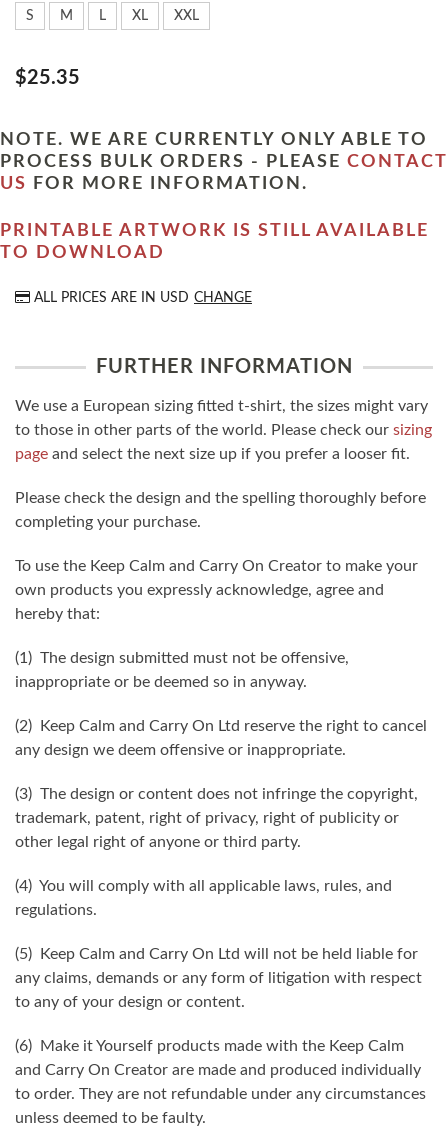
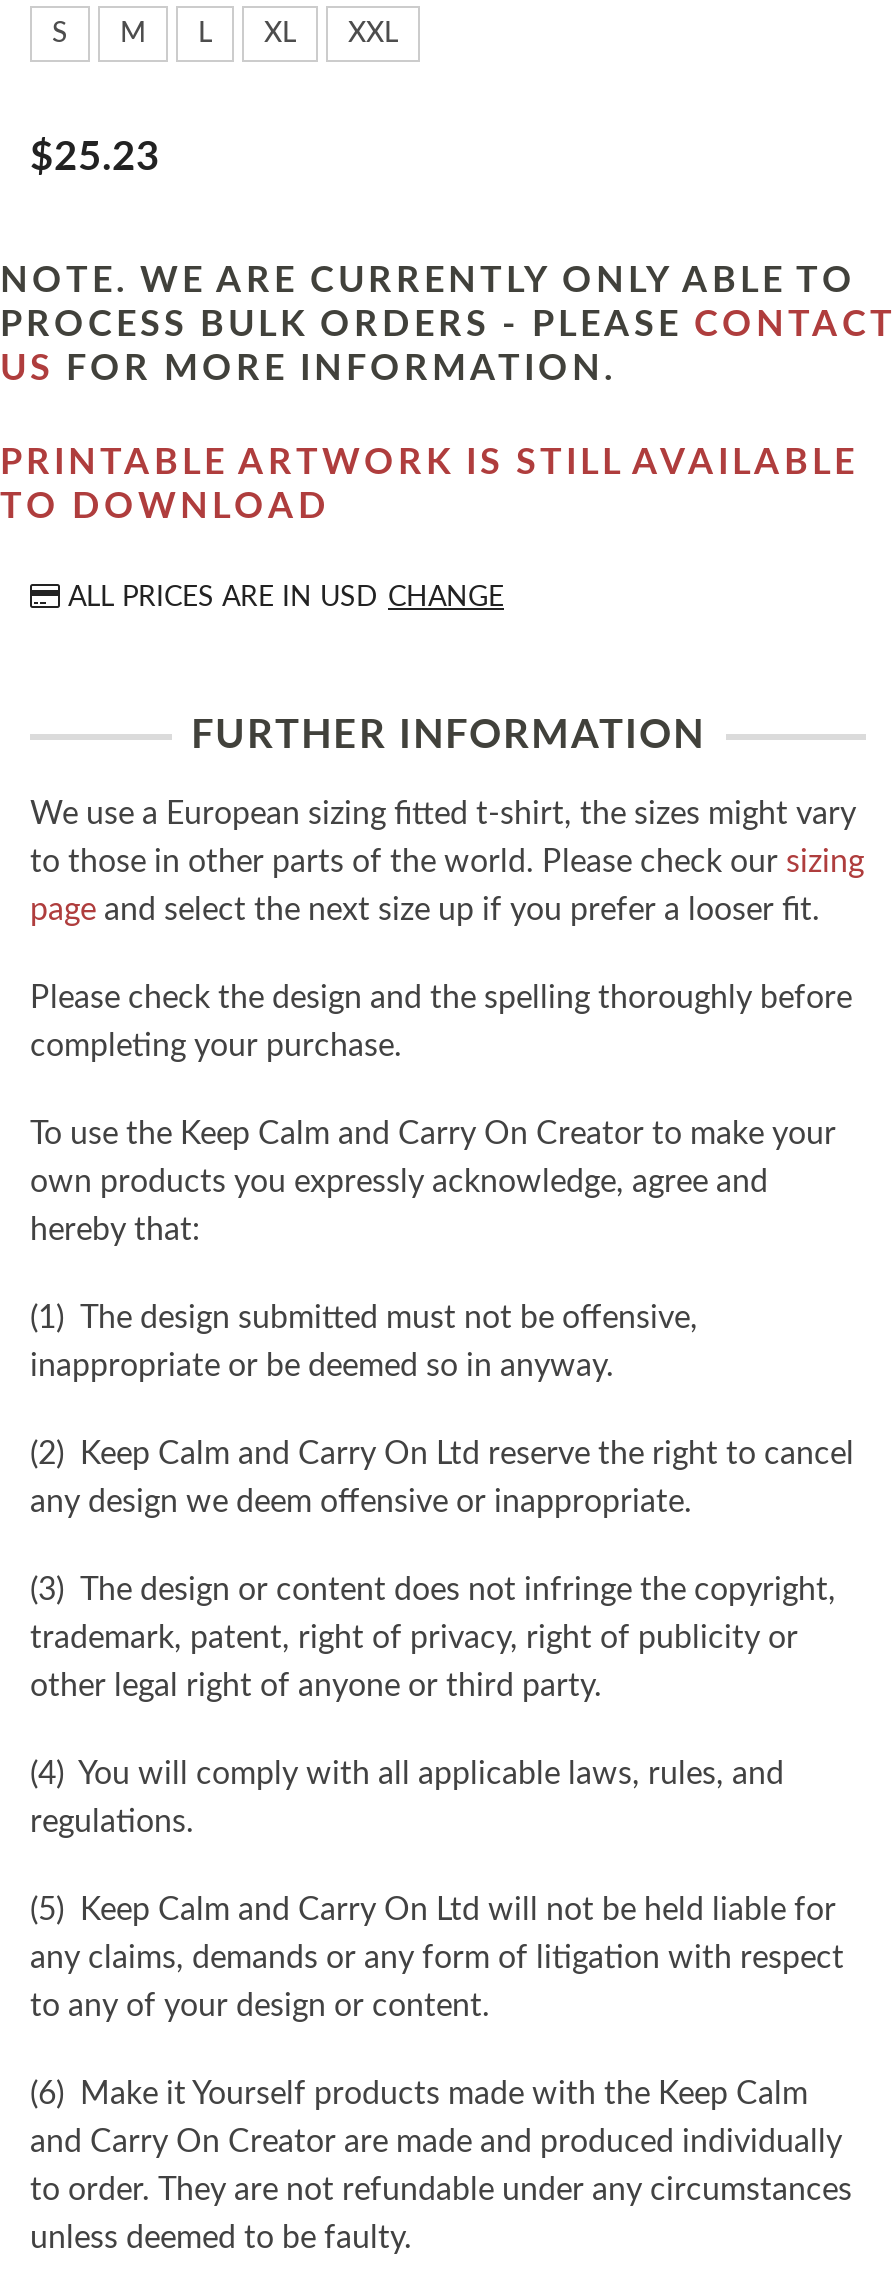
[15,68,80,88] $25.35 -> [30,139,160,179] $25.23

